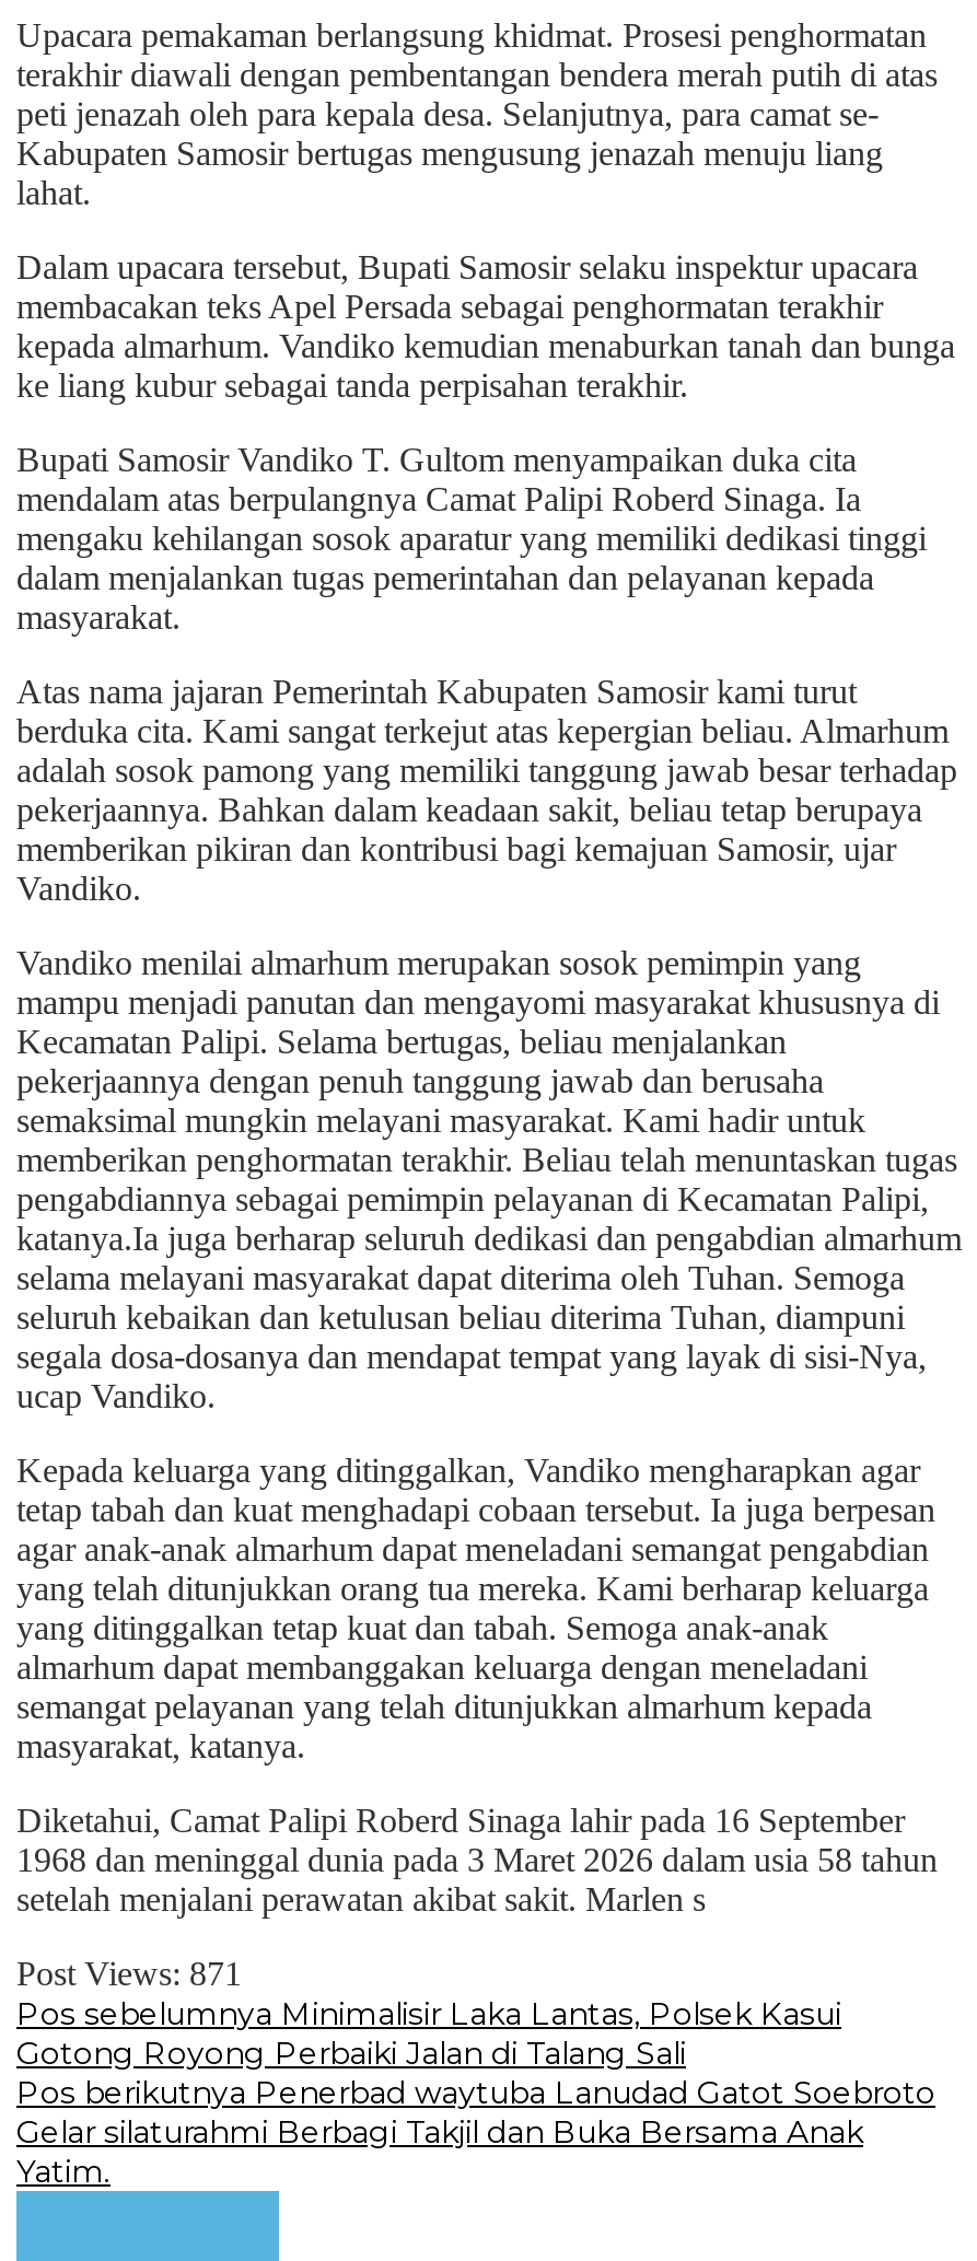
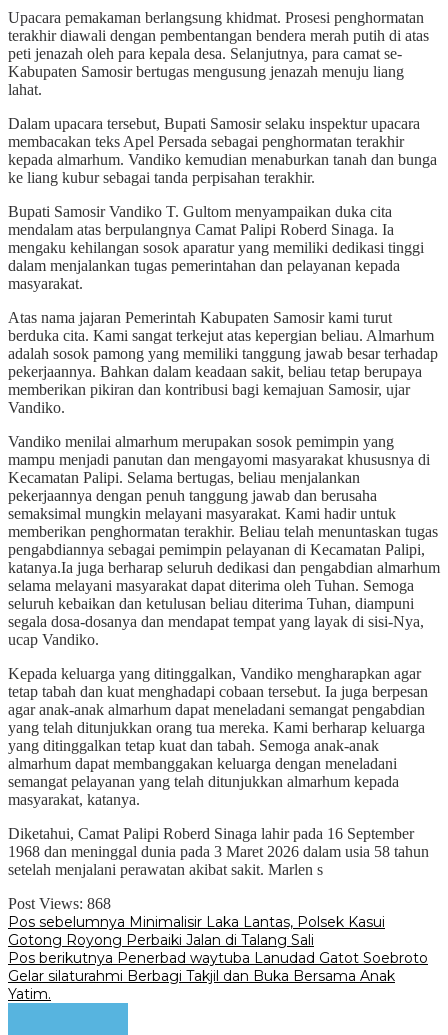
[16,1955,242,1992] Post Views: 871 -> [8,895,111,912] Post Views: 868

